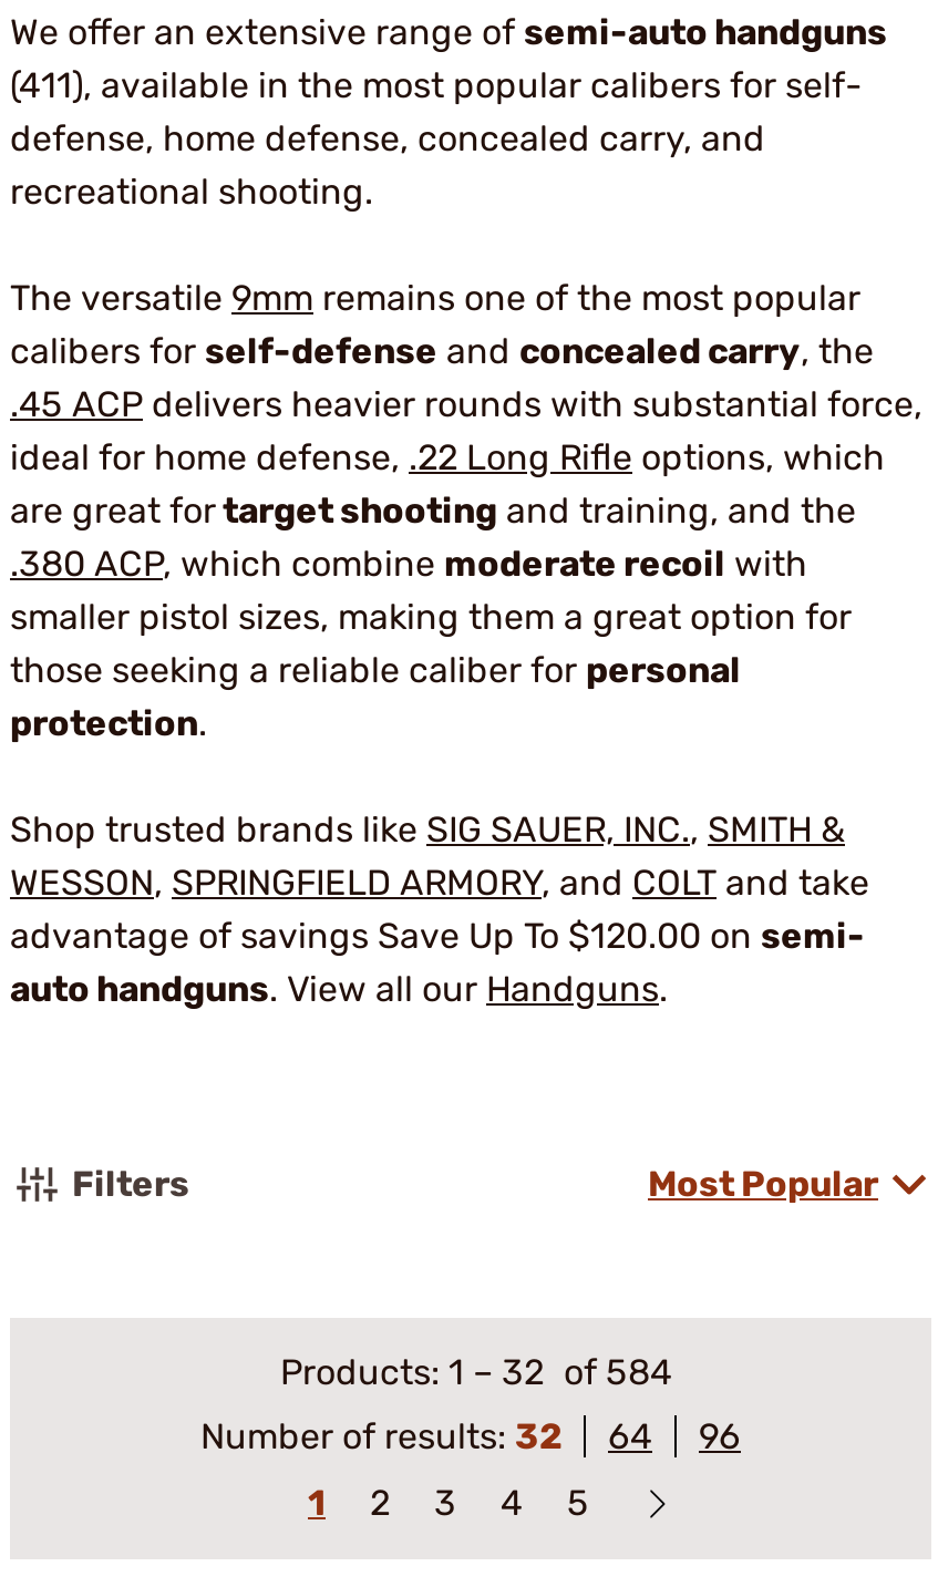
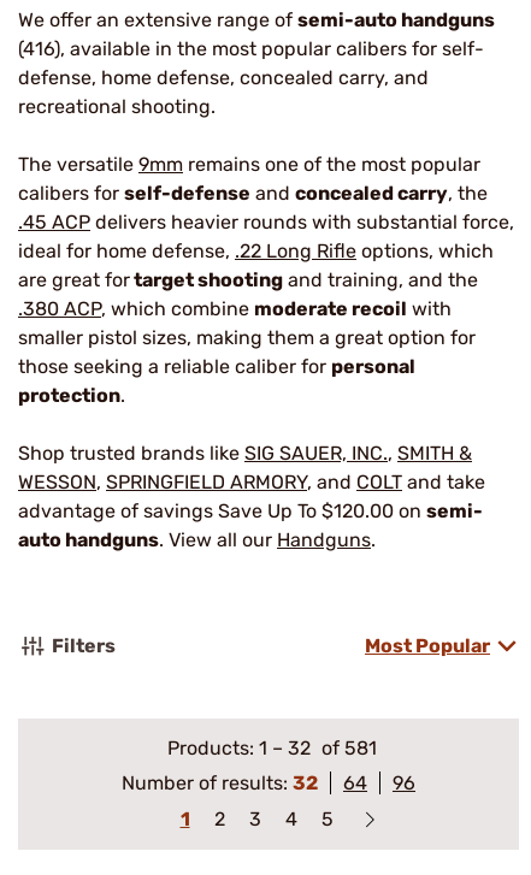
[10,64,863,106] (411), available in the most popular calibers for self- -> [18,37,484,60] (416), available in the most popular calibers for self-
[280,1351,672,1393] Products: 1 – 32 of 584 -> [167,737,376,759] Products: 1 – 32 of 581

